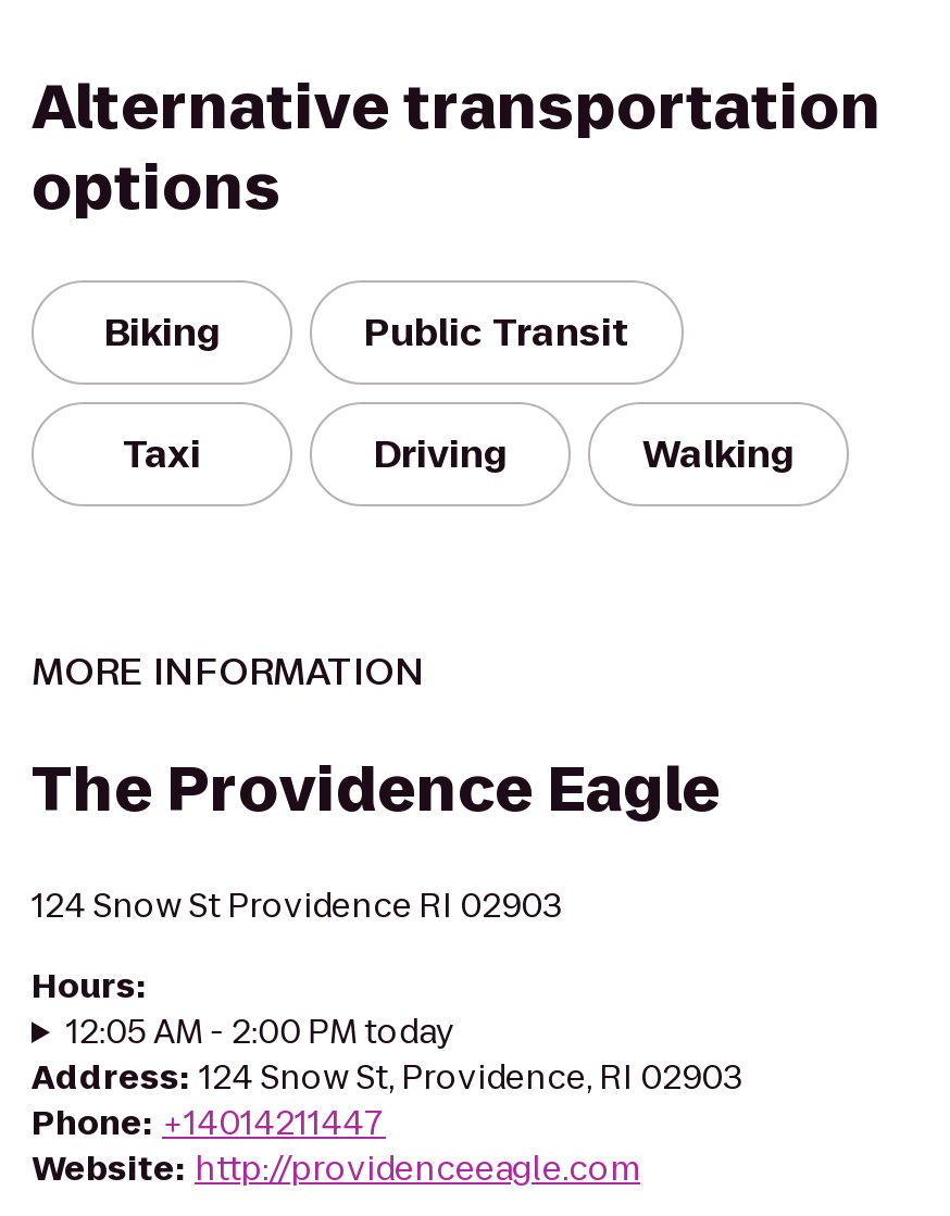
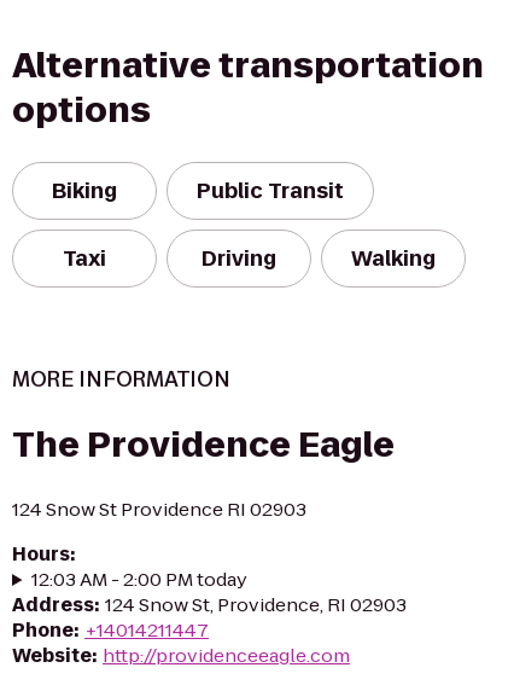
[66,1008,455,1054] 12:05 AM - 2:00 PM today -> [31,567,247,592] 12:03 AM - 2:00 PM today

